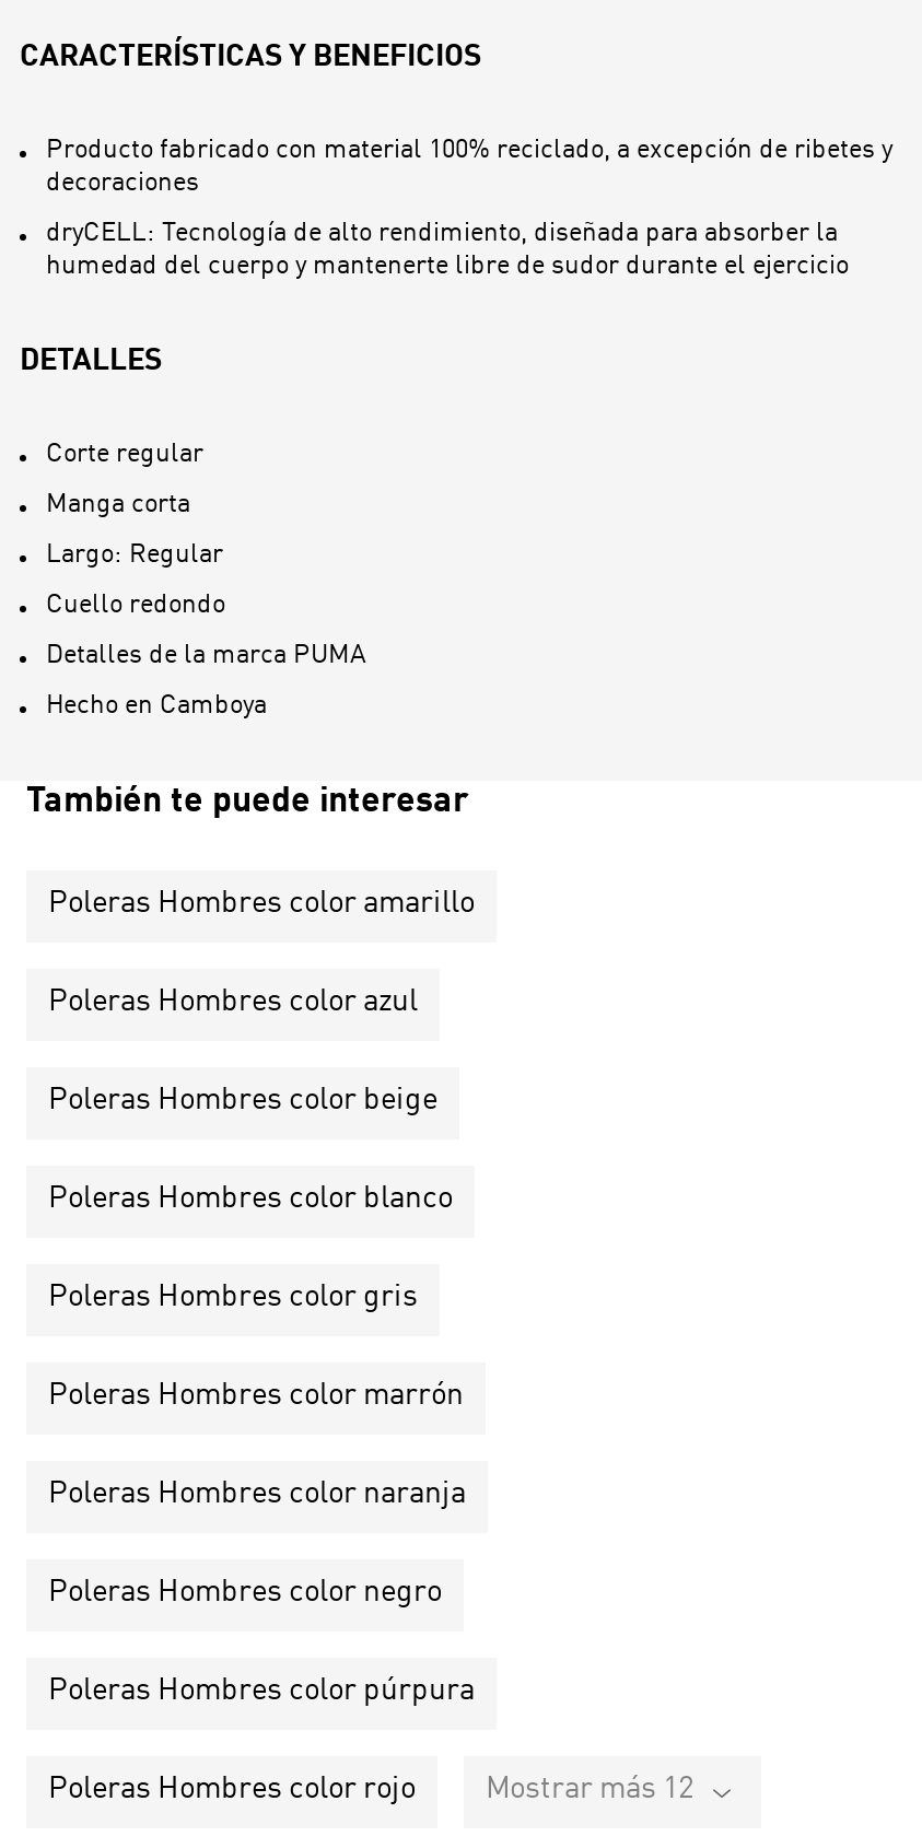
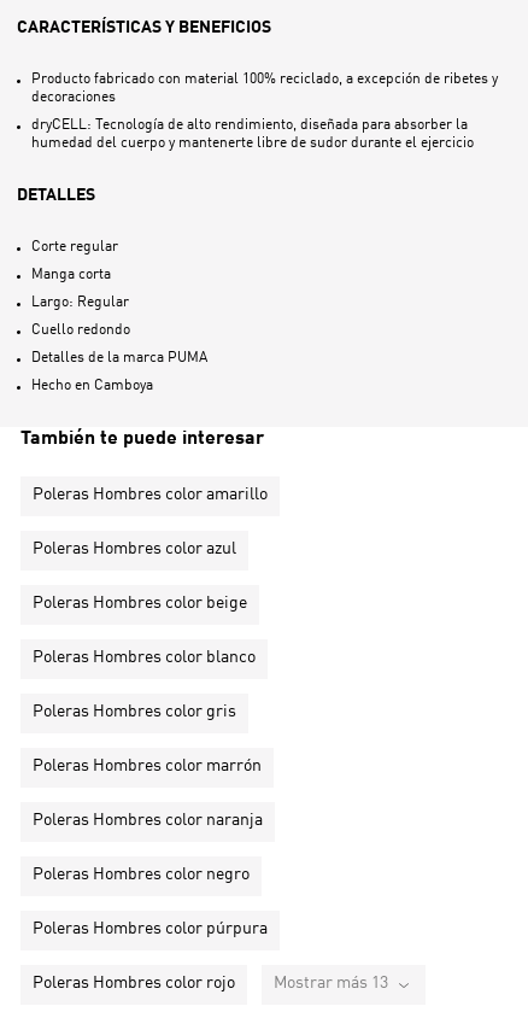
[486,1774,693,1804] Mostrar más 12 -> [274,975,388,992] Mostrar más 13

